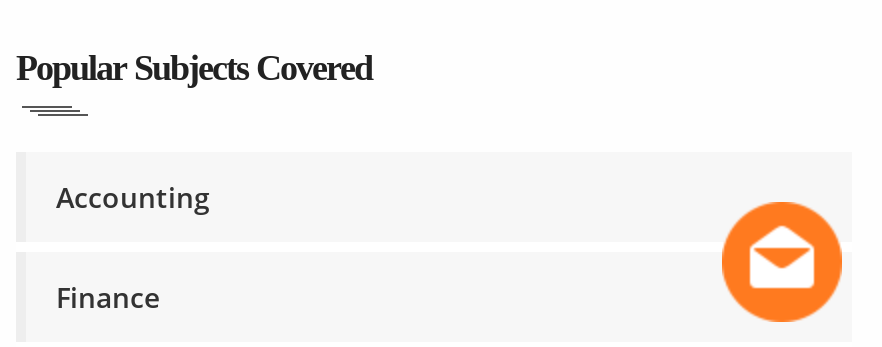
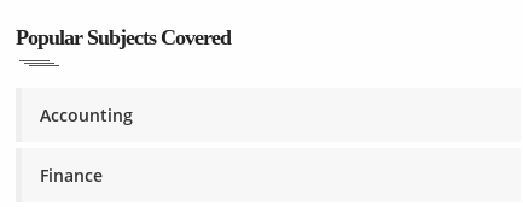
[720,200,844,324] [image] -> none

